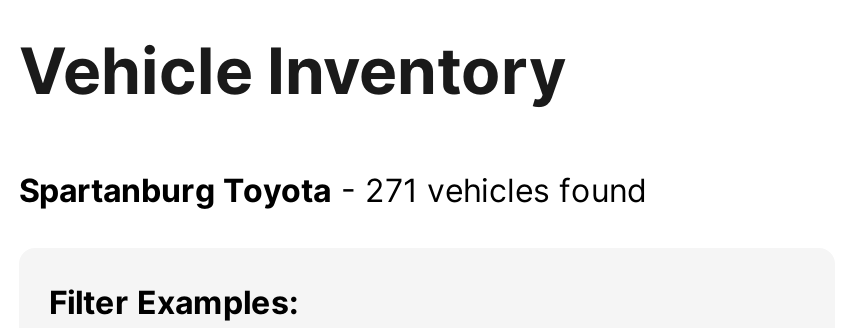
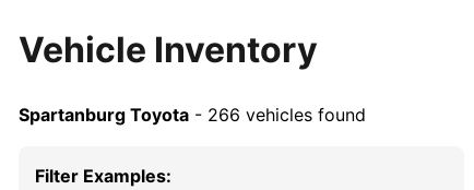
[19,170,647,210] Spartanburg Toyota - 271 vehicles found -> [19,104,366,125] Spartanburg Toyota - 266 vehicles found

